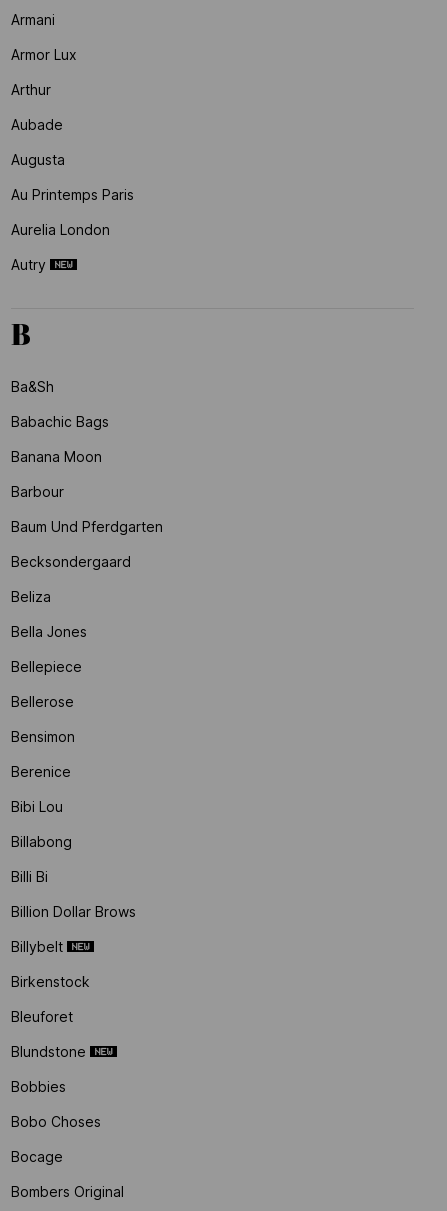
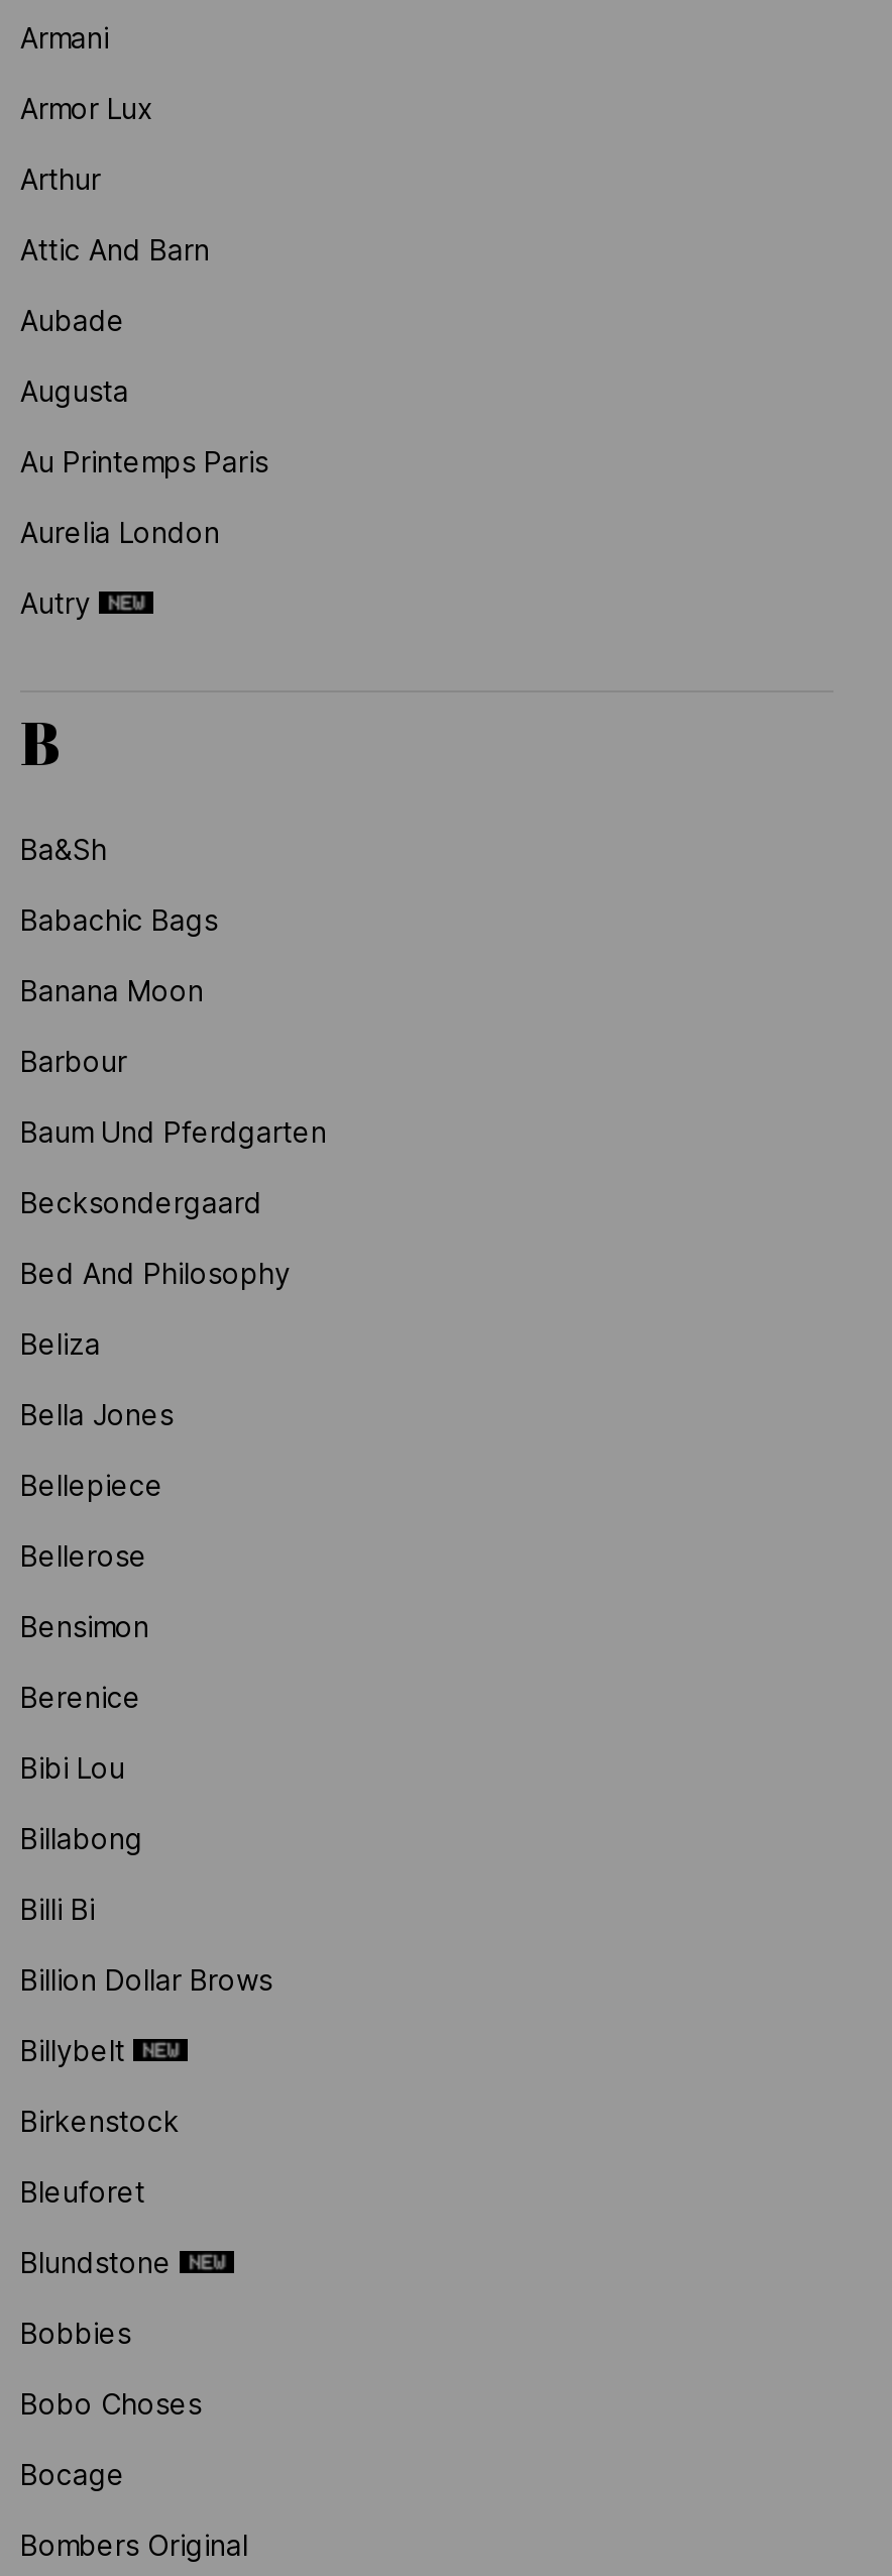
none -> [20,232,210,266] Attic And Barn
none -> [20,1256,291,1290] Bed And Philosophy

